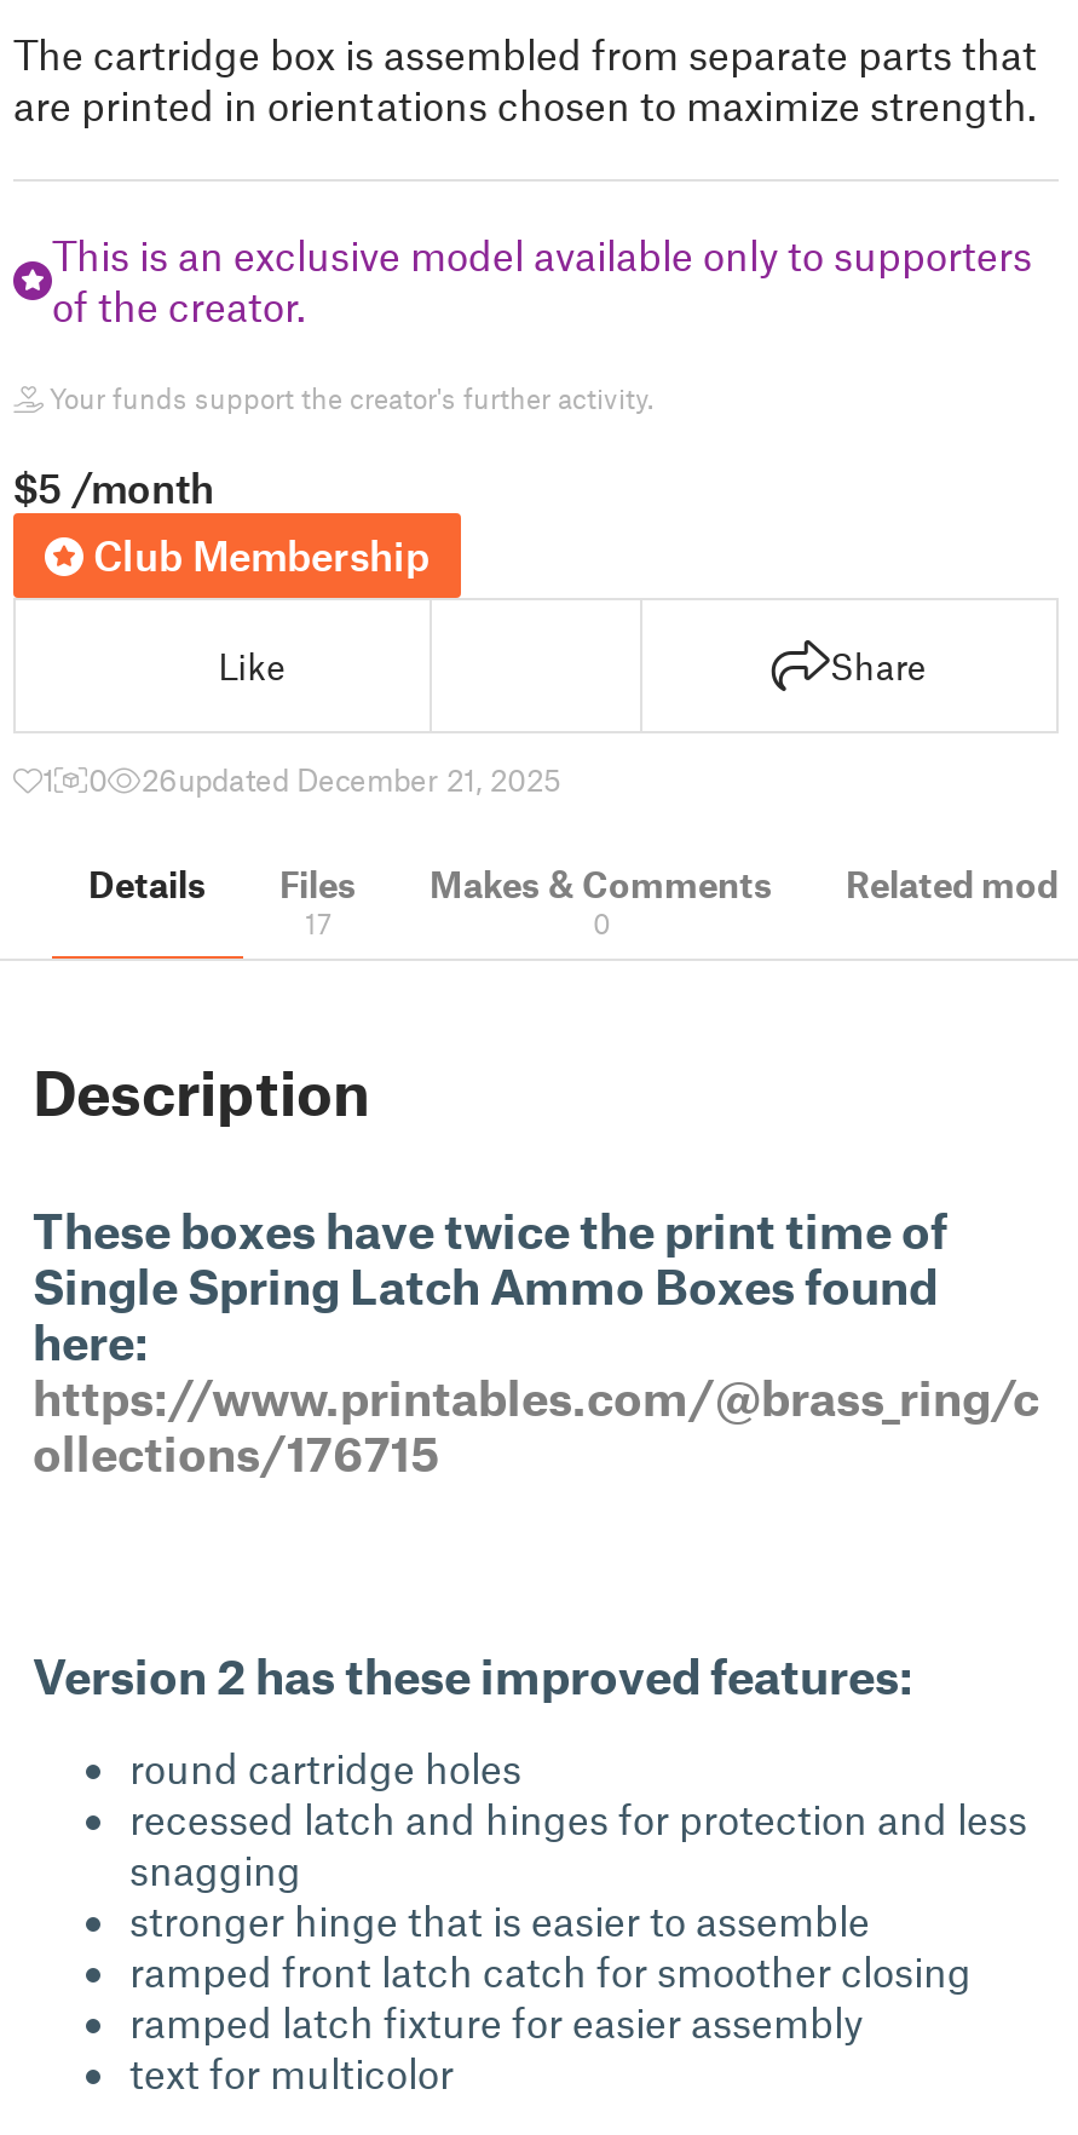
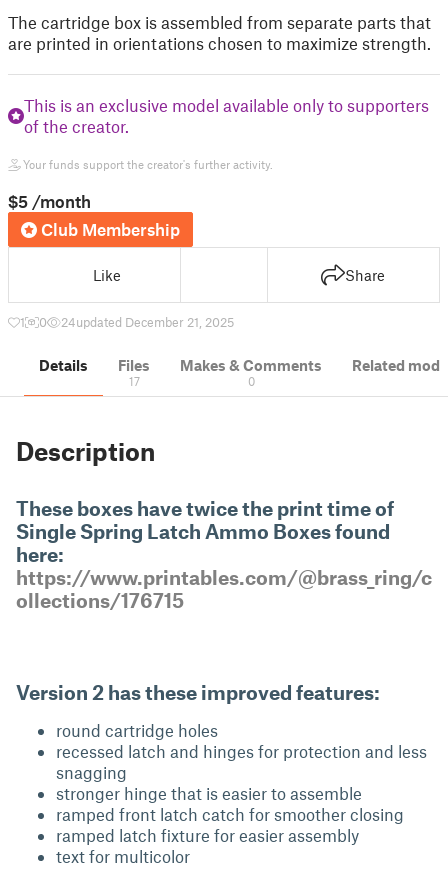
[142,760,560,798] 26updated December 21, 2025 -> [61,314,234,330] 24updated December 21, 2025

